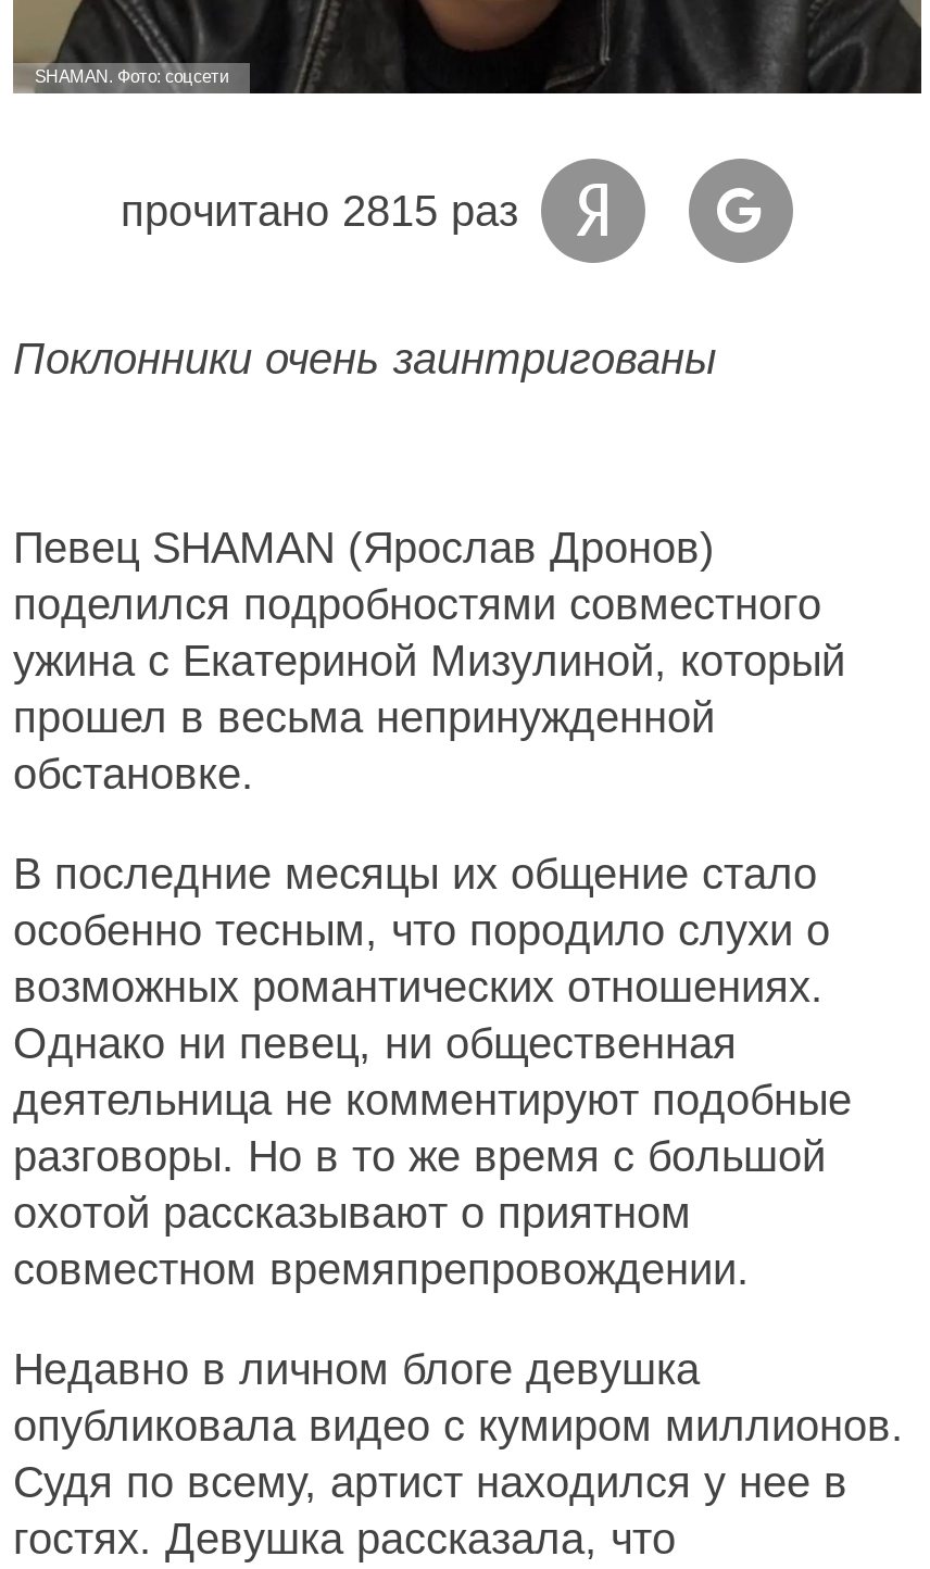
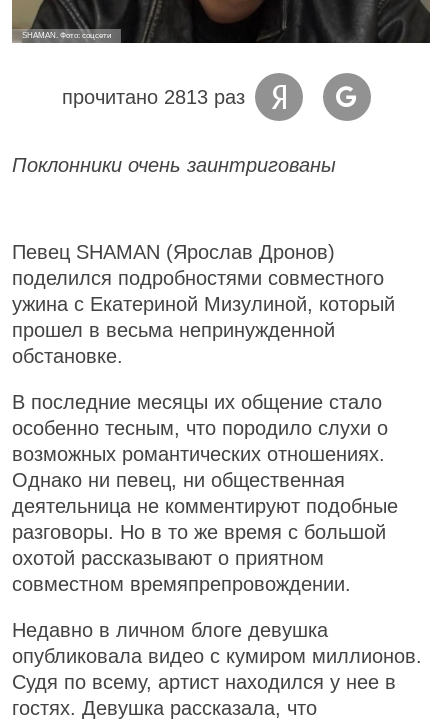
[121,187,518,235] прочитано 2815 раз -> [61,86,244,108] прочитано 2813 раз

